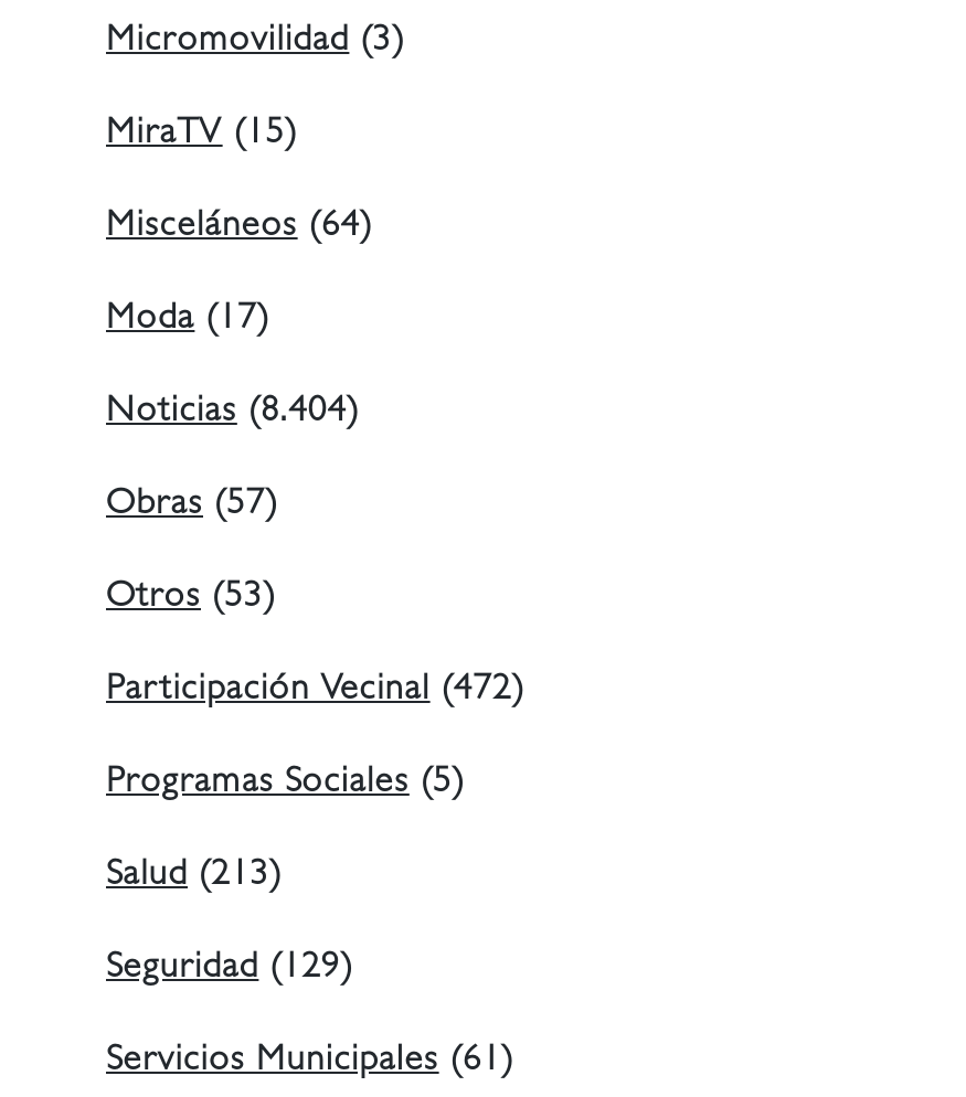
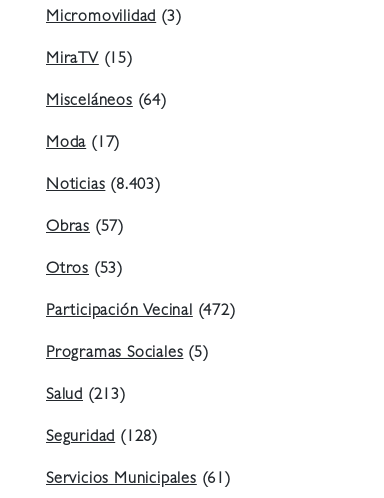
[106,396,359,431] Noticias (8.404) -> [46,178,161,194] Noticias (8.403)
[106,952,353,987] Seguridad (129) -> [46,430,158,446] Seguridad (128)

